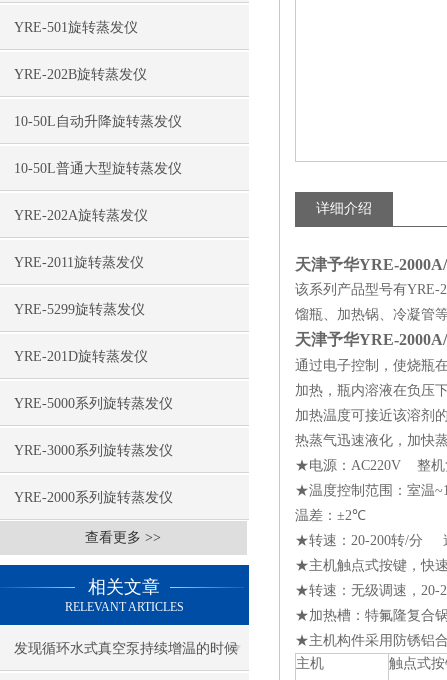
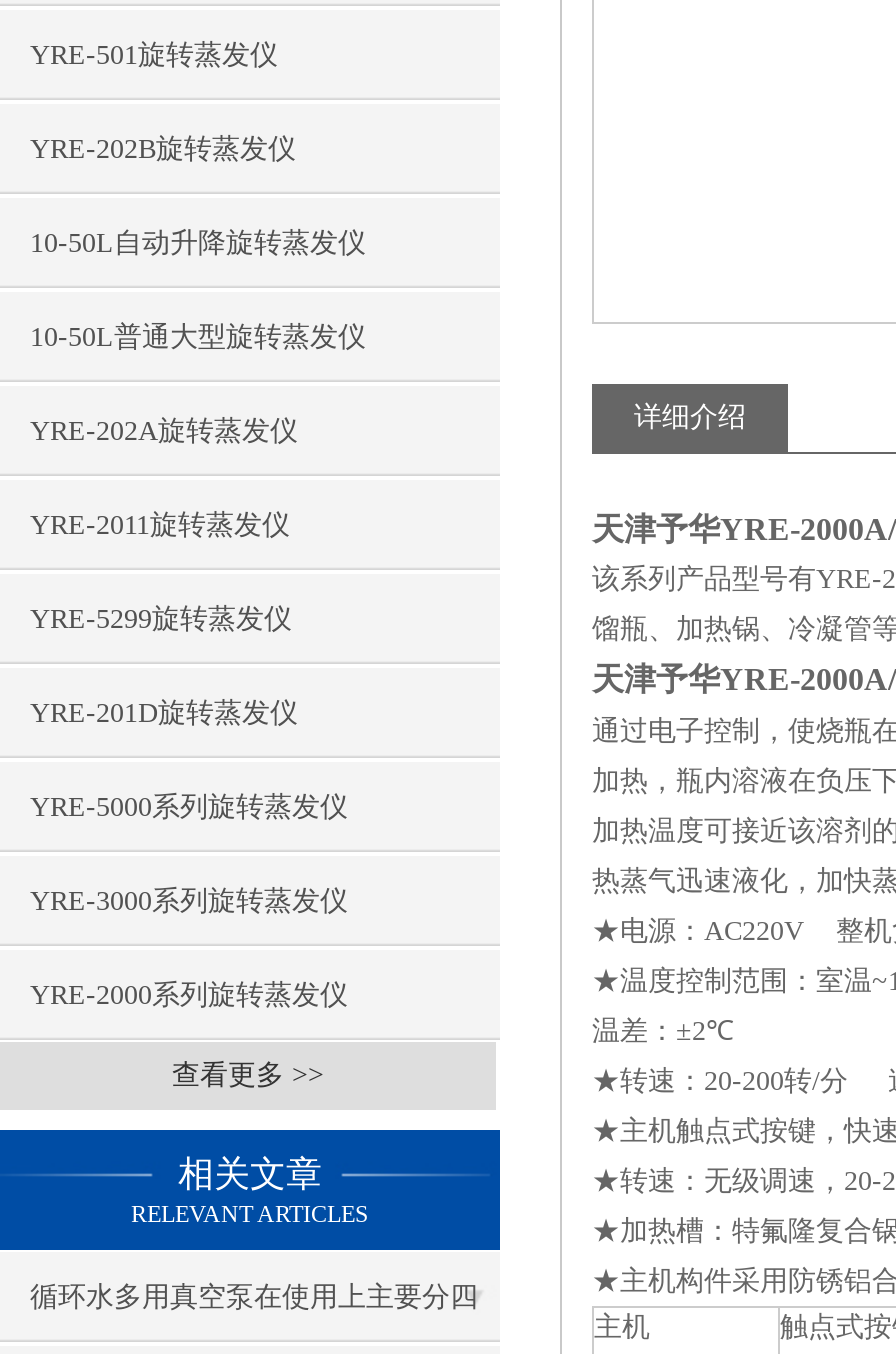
[14,641,238,656] 发现循环水式真空泵持续增温的时候 -> [30,1282,478,1312] 循环水多用真空泵在使用上主要分四

